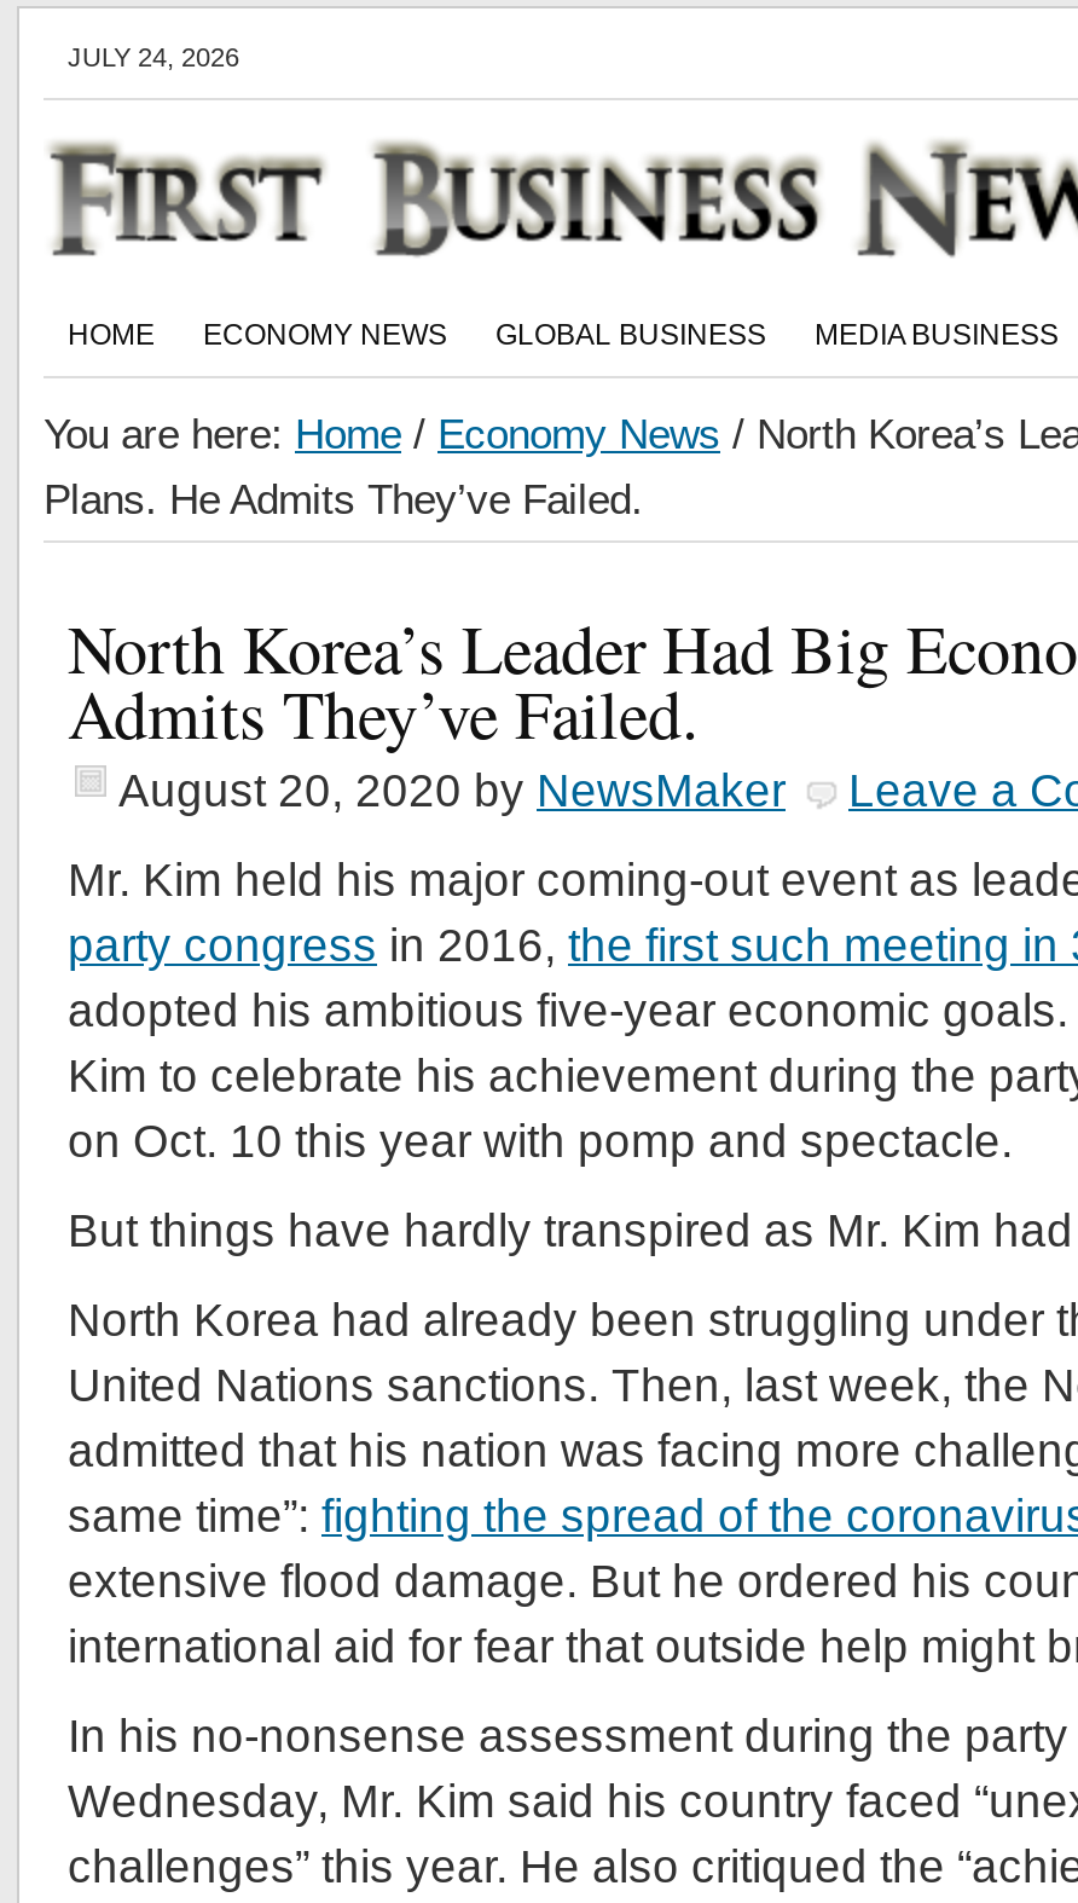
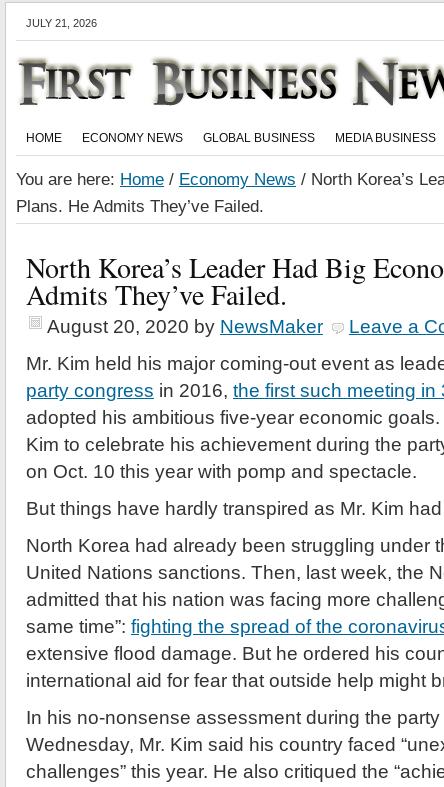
[68,42,239,71] JULY 24, 2026 -> [26,17,97,29] JULY 21, 2026

